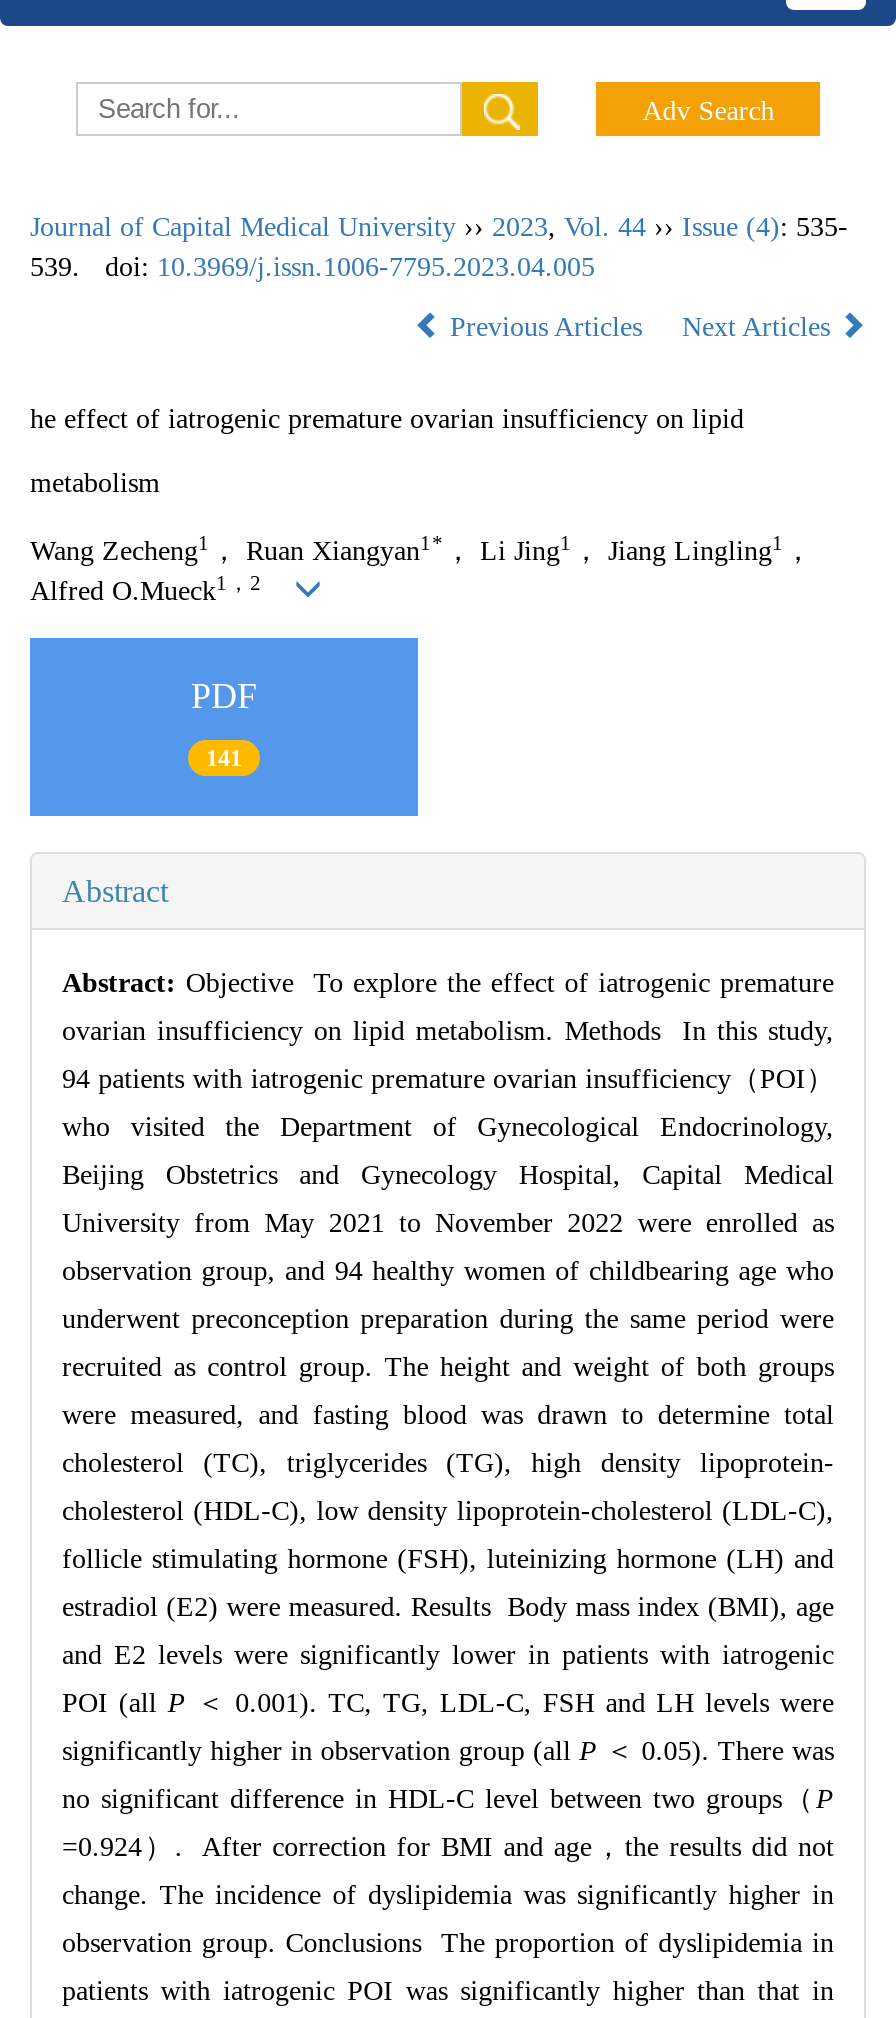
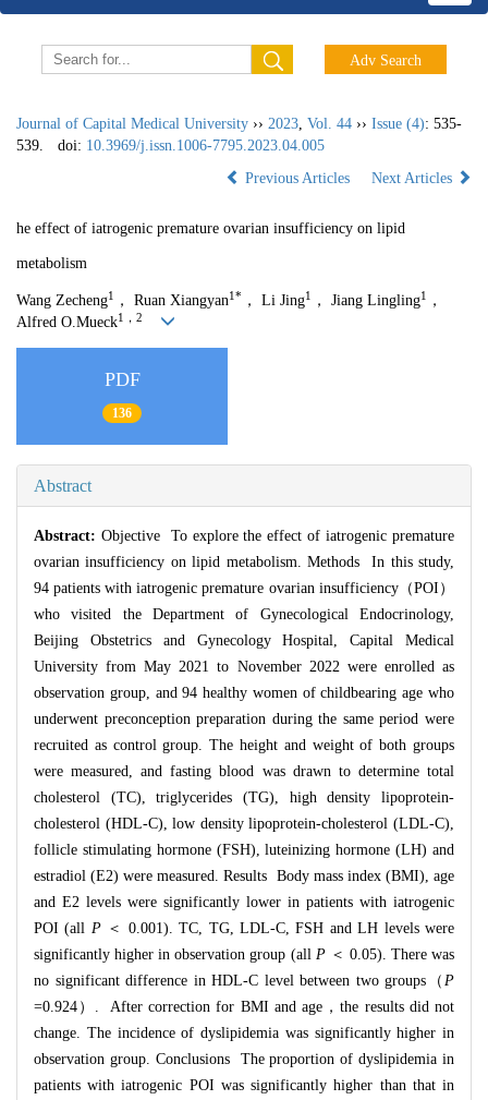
[206,743,242,771] 141 -> [112,405,132,420] 136

